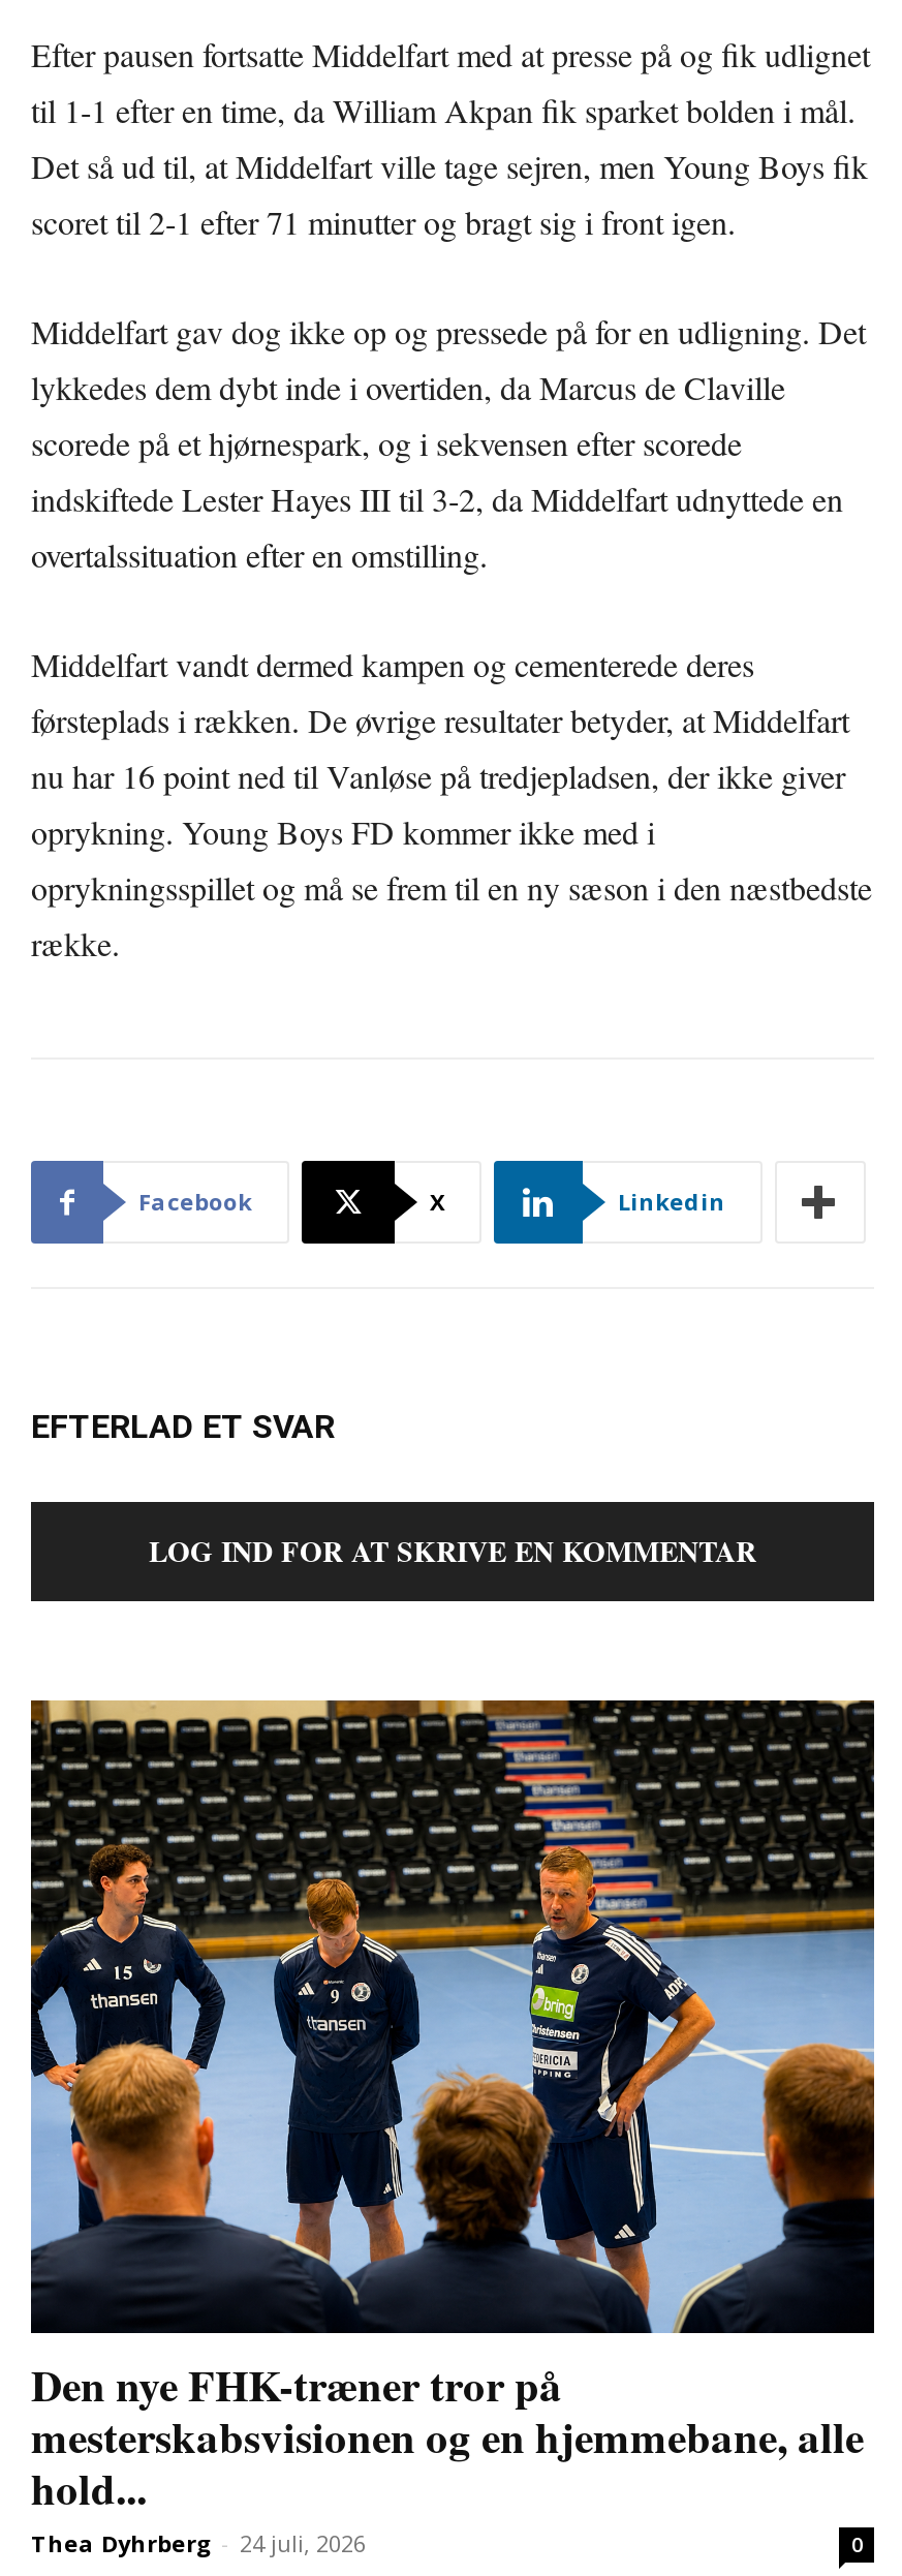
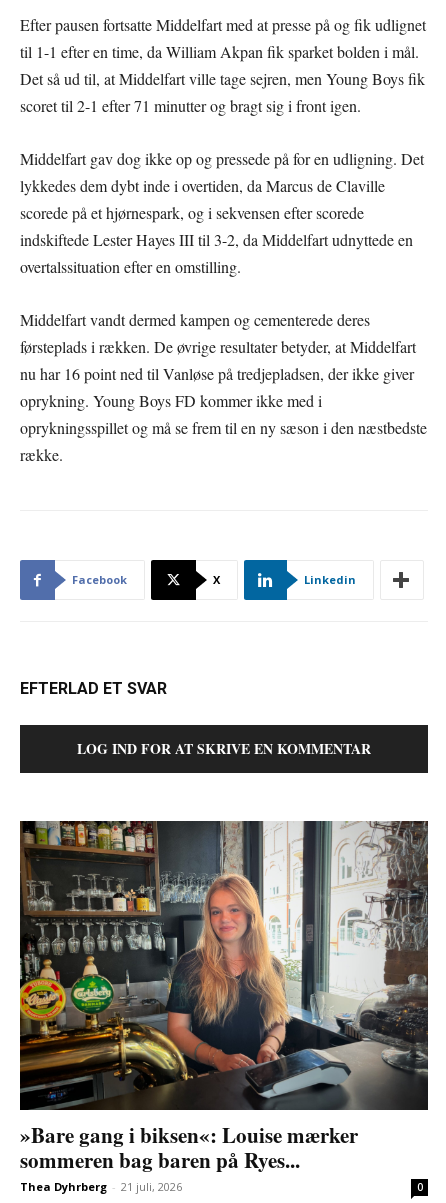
[29,1698,876,2559] [image] | Den nye FHK-træner tror på | mesterskabsvisionen og en hjemmebane, alle | hold... | Thea Dyhrberg - 24 juli, 2026 -> [19,820,429,1194] [image] | »Bare gang i biksen«: Louise mærker | sommeren bag baren på Ryes... | Thea Dyhrberg - 21 juli, 2026

